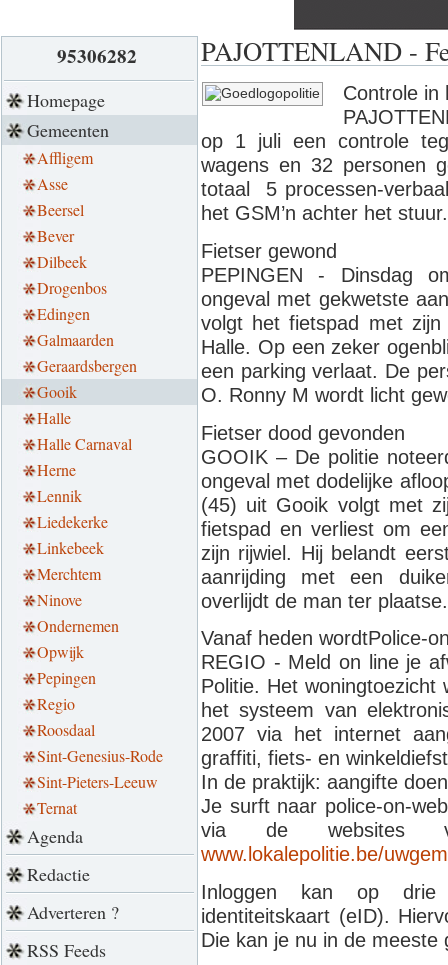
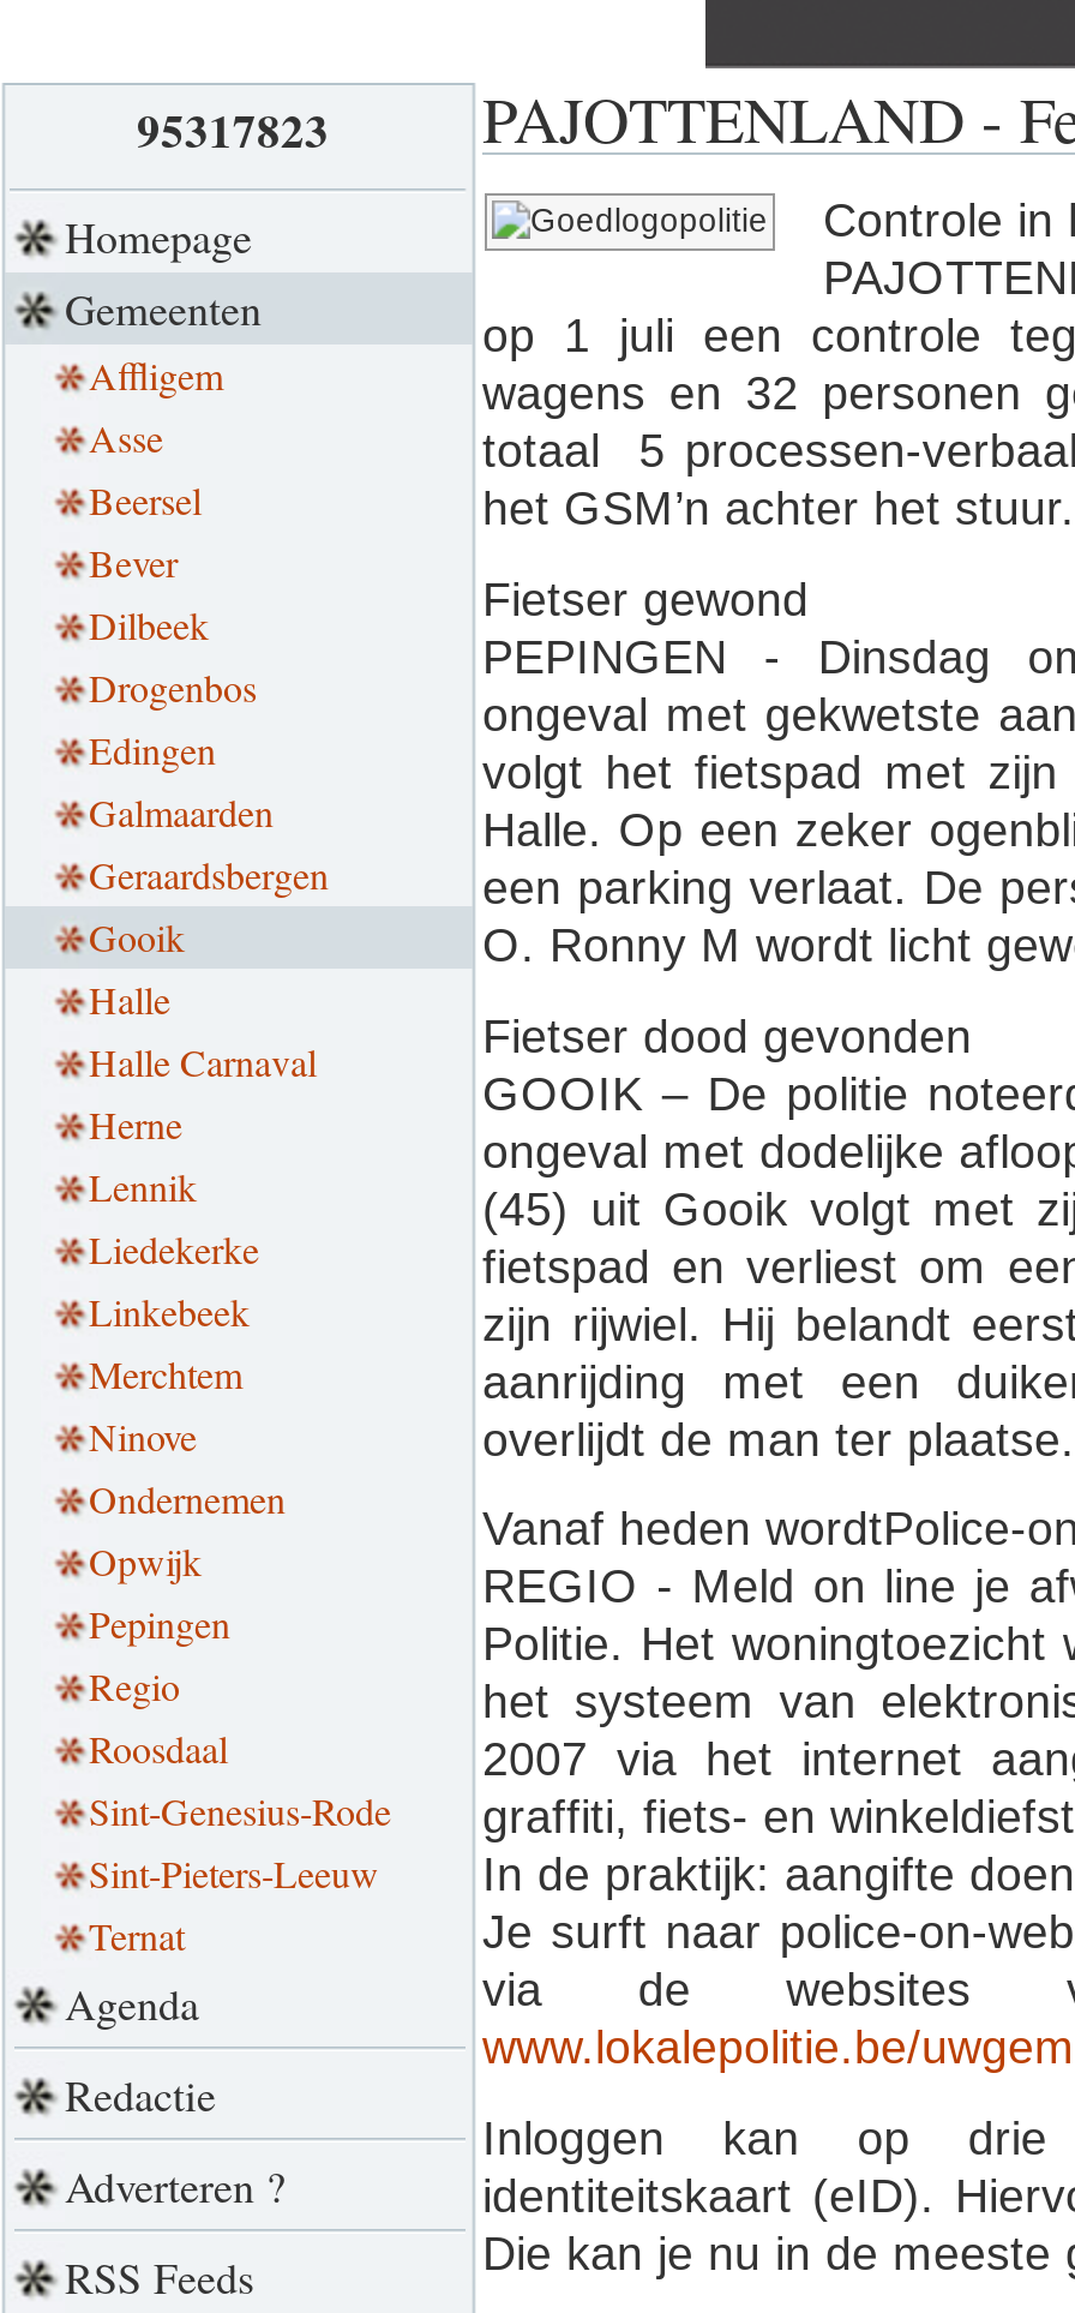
[57,42,137,69] 95306282 -> [137,97,329,162] 95317823

